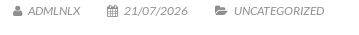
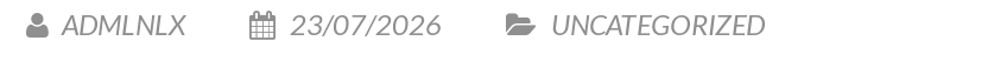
[122,3,190,18] 21/07/2026 -> [285,7,447,42] 23/07/2026

